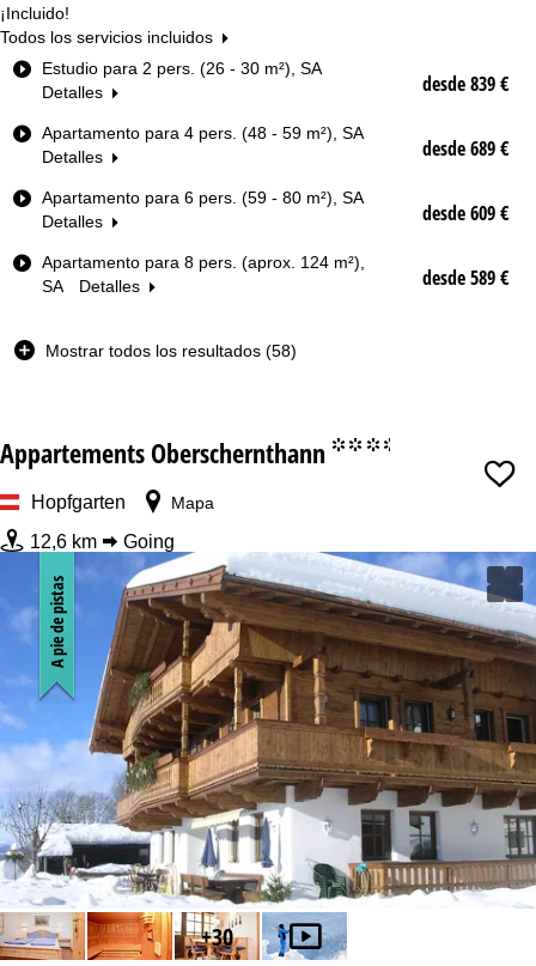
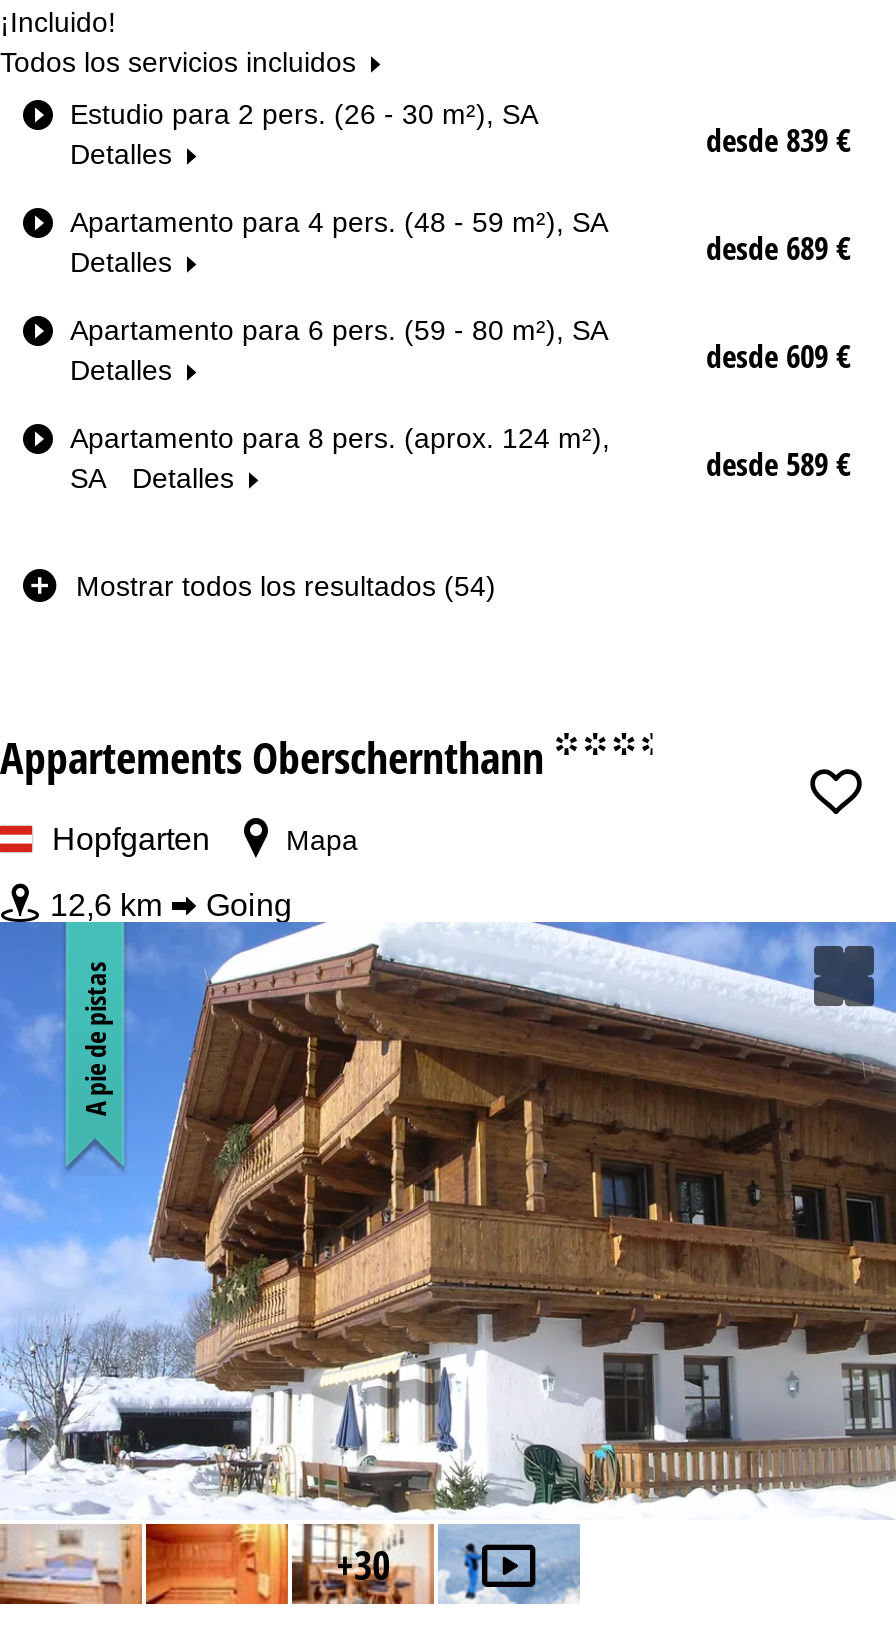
[45,341,297,360] Mostrar todos los resultados (58) -> [76,570,496,602] Mostrar todos los resultados (54)

